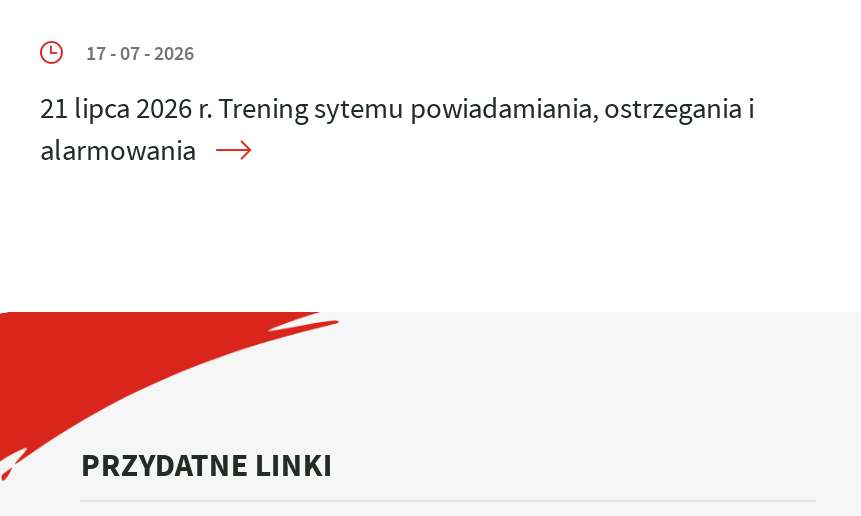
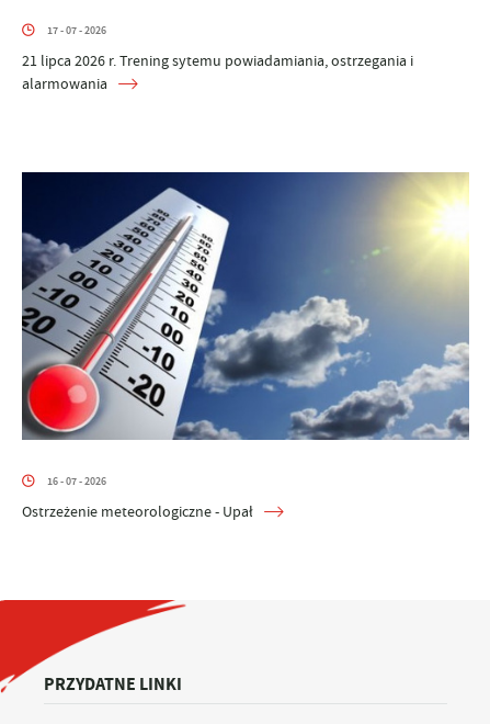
none -> [21,171,470,521] [image] | 16 - 07 - 2026 | Ostrzeżenie meteorologiczne - Upał

